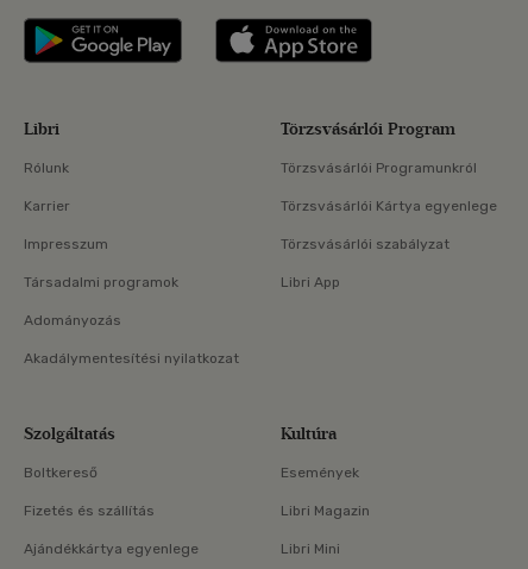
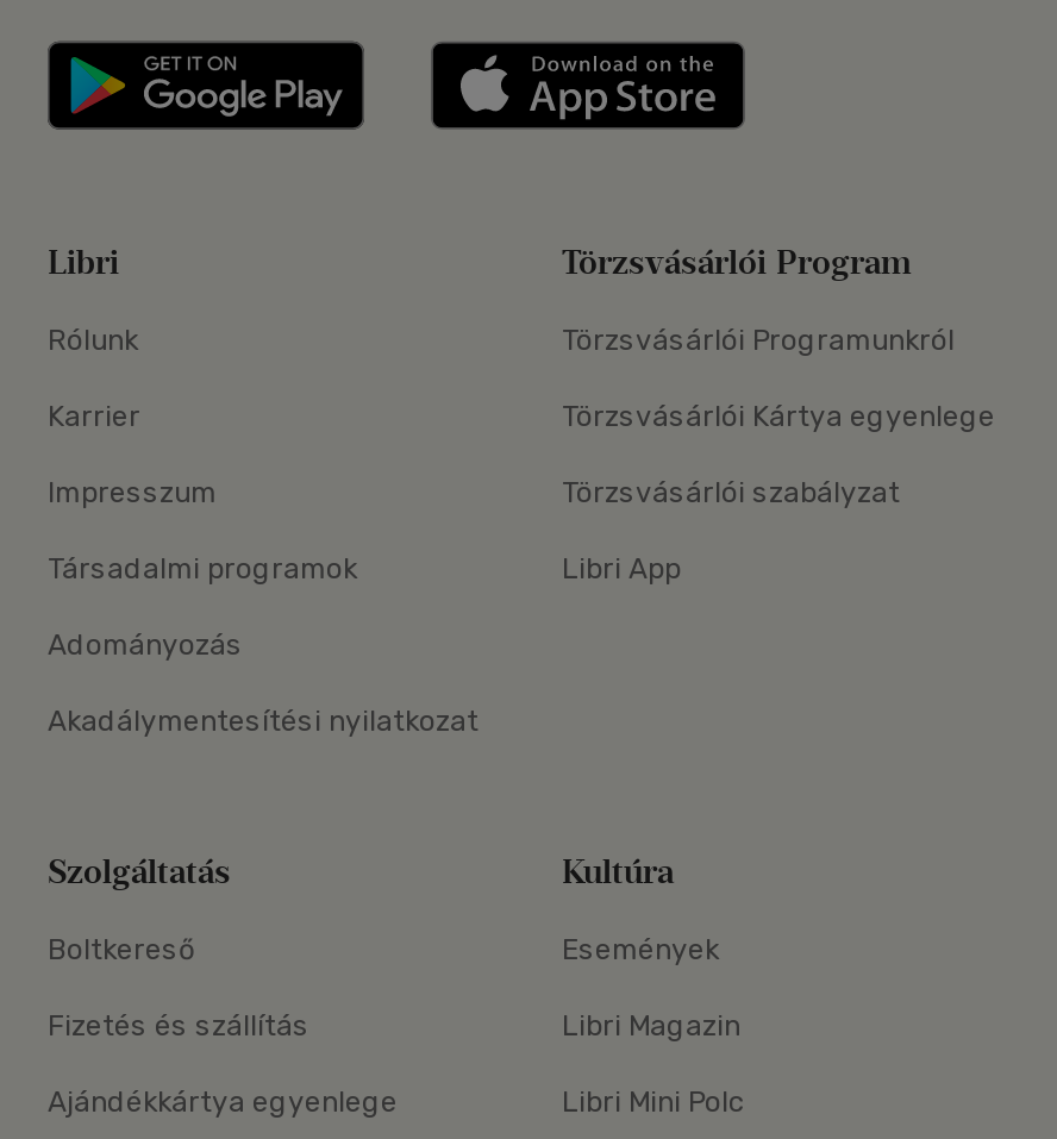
[281,541,340,557] Libri Mini -> [562,1086,745,1119] Libri Mini Polc

